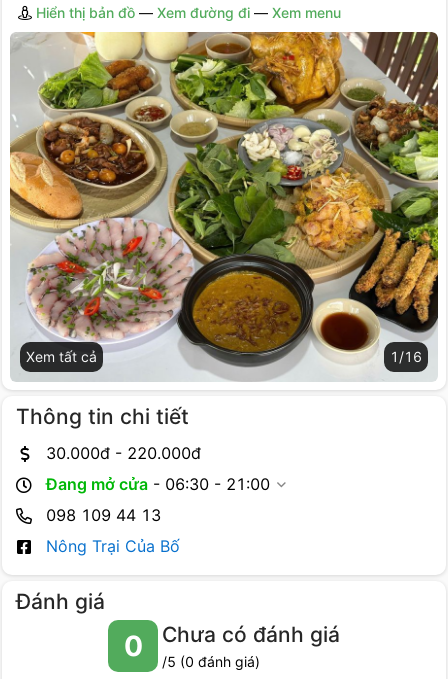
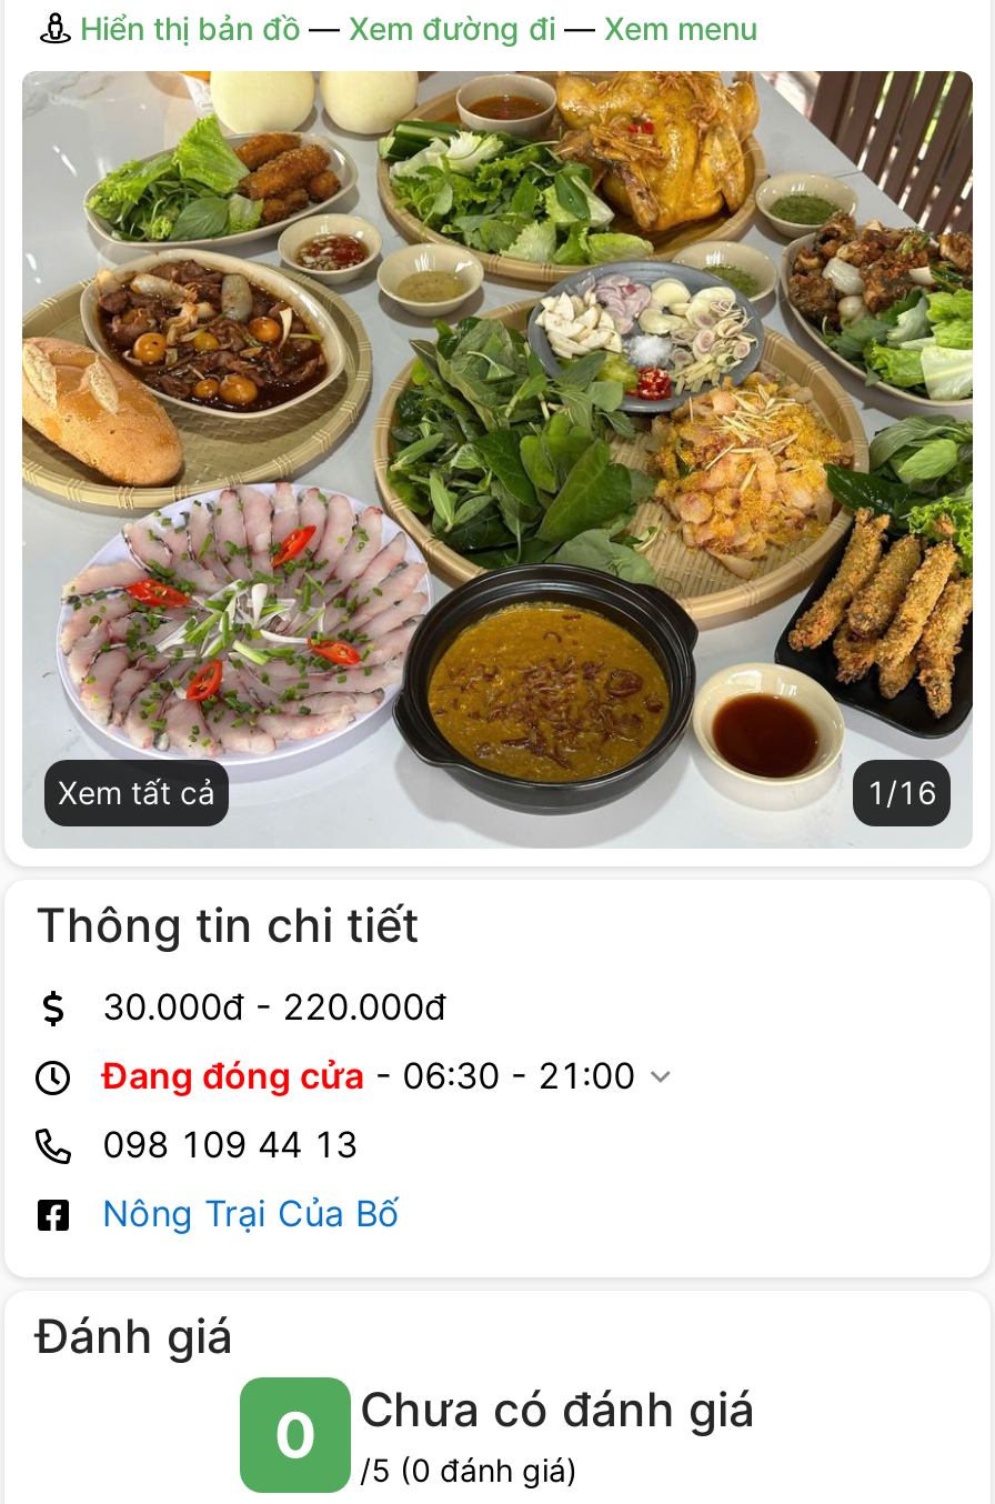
[46,474,270,494] Đang mở cửa - 06:30 - 21:00 -> [102,1053,635,1097] Đang đóng cửa - 06:30 - 21:00

